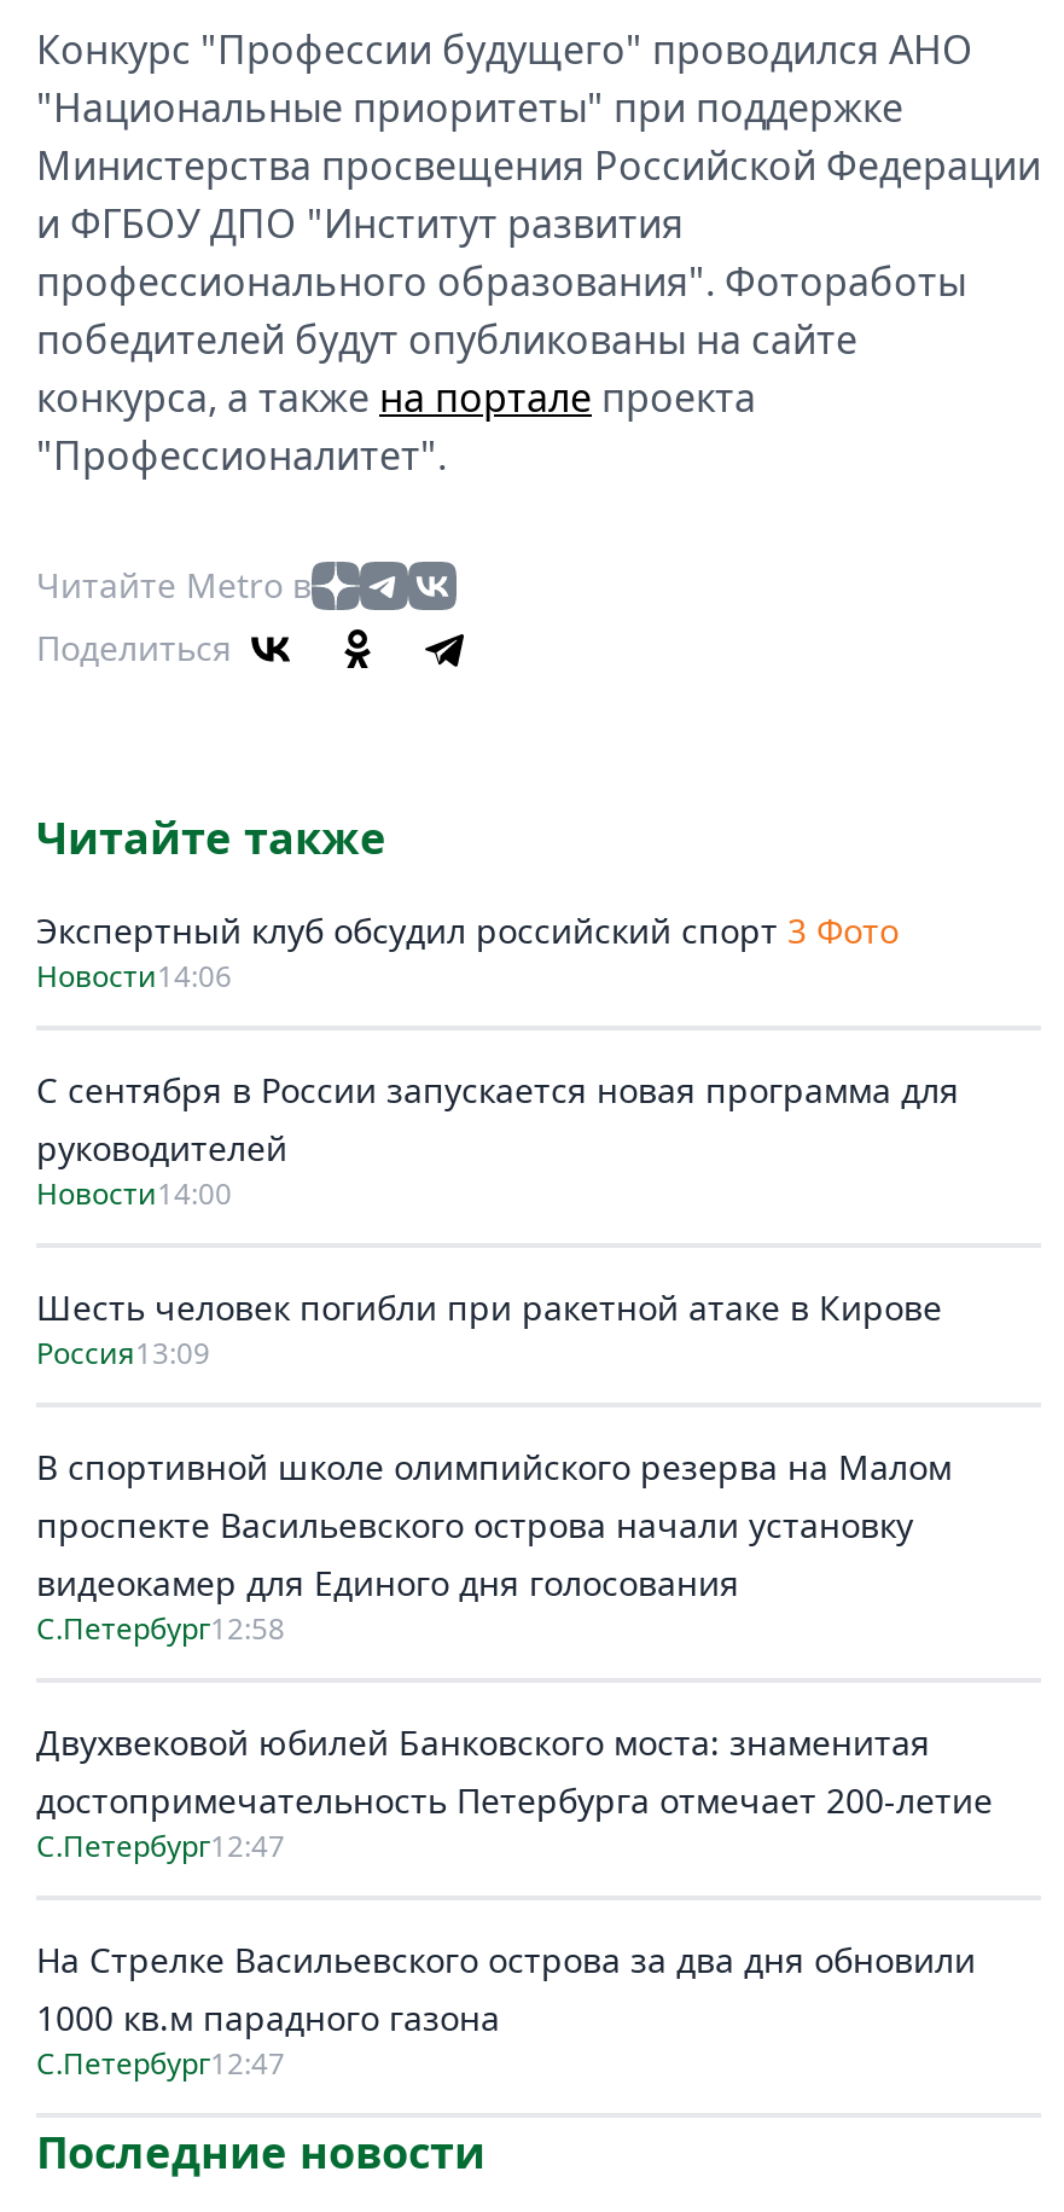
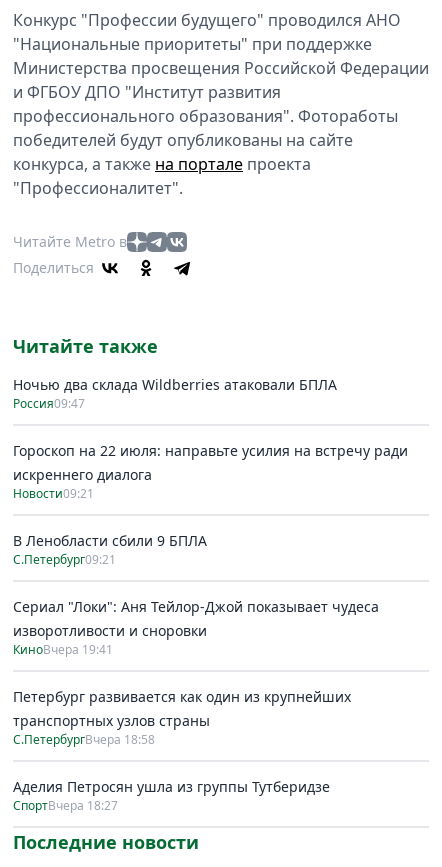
[36,907,899,997] Экспертный клуб обсудил российский спорт 3 Фото | Новости 14:06 -> [13,375,337,412] Ночью два склада Wildberries атаковали БПЛА | Россия 09:47
[36,1067,959,1214] С сентября в России запускается новая программа для | руководителей | Новости 14:00 -> [13,441,408,502] Гороскоп на 22 июля: направьте усилия на встречу ради | искреннего диалога | Новости 09:21
[36,1284,942,1374] Шесть человек погибли при ракетной атаке в Кирове | Россия 13:09 -> [13,531,207,568] В Ленобласти сбили 9 БПЛА | С.Петербург 09:21
[36,1444,952,1649] В спортивной школе олимпийского резерва на Малом | проспекте Васильевского острова начали установку | видеокамер для Единого дня голосования | С.Петербург 12:58 -> [13,597,379,658] Сериал "Локи": Аня Тейлор-Джой показывает чудеса | изворотливости и сноровки | КиноВчера 19:41
[36,1719,993,1866] Двухвековой юбилей Банковского моста: знаменитая | достопримечательность Петербурга отмечает 200-летие | С.Петербург 12:47 -> [13,687,351,748] Петербург развивается как один из крупнейших | транспортных узлов страны | С.Петербург Вчера 18:58
[36,1937,976,2084] На Стрелке Васильевского острова за два дня обновили | 1000 кв.м парадного газона | С.Петербург 12:47 -> [13,777,330,814] Аделия Петросян ушла из группы Тутберидзе | СпортВчера 18:27

